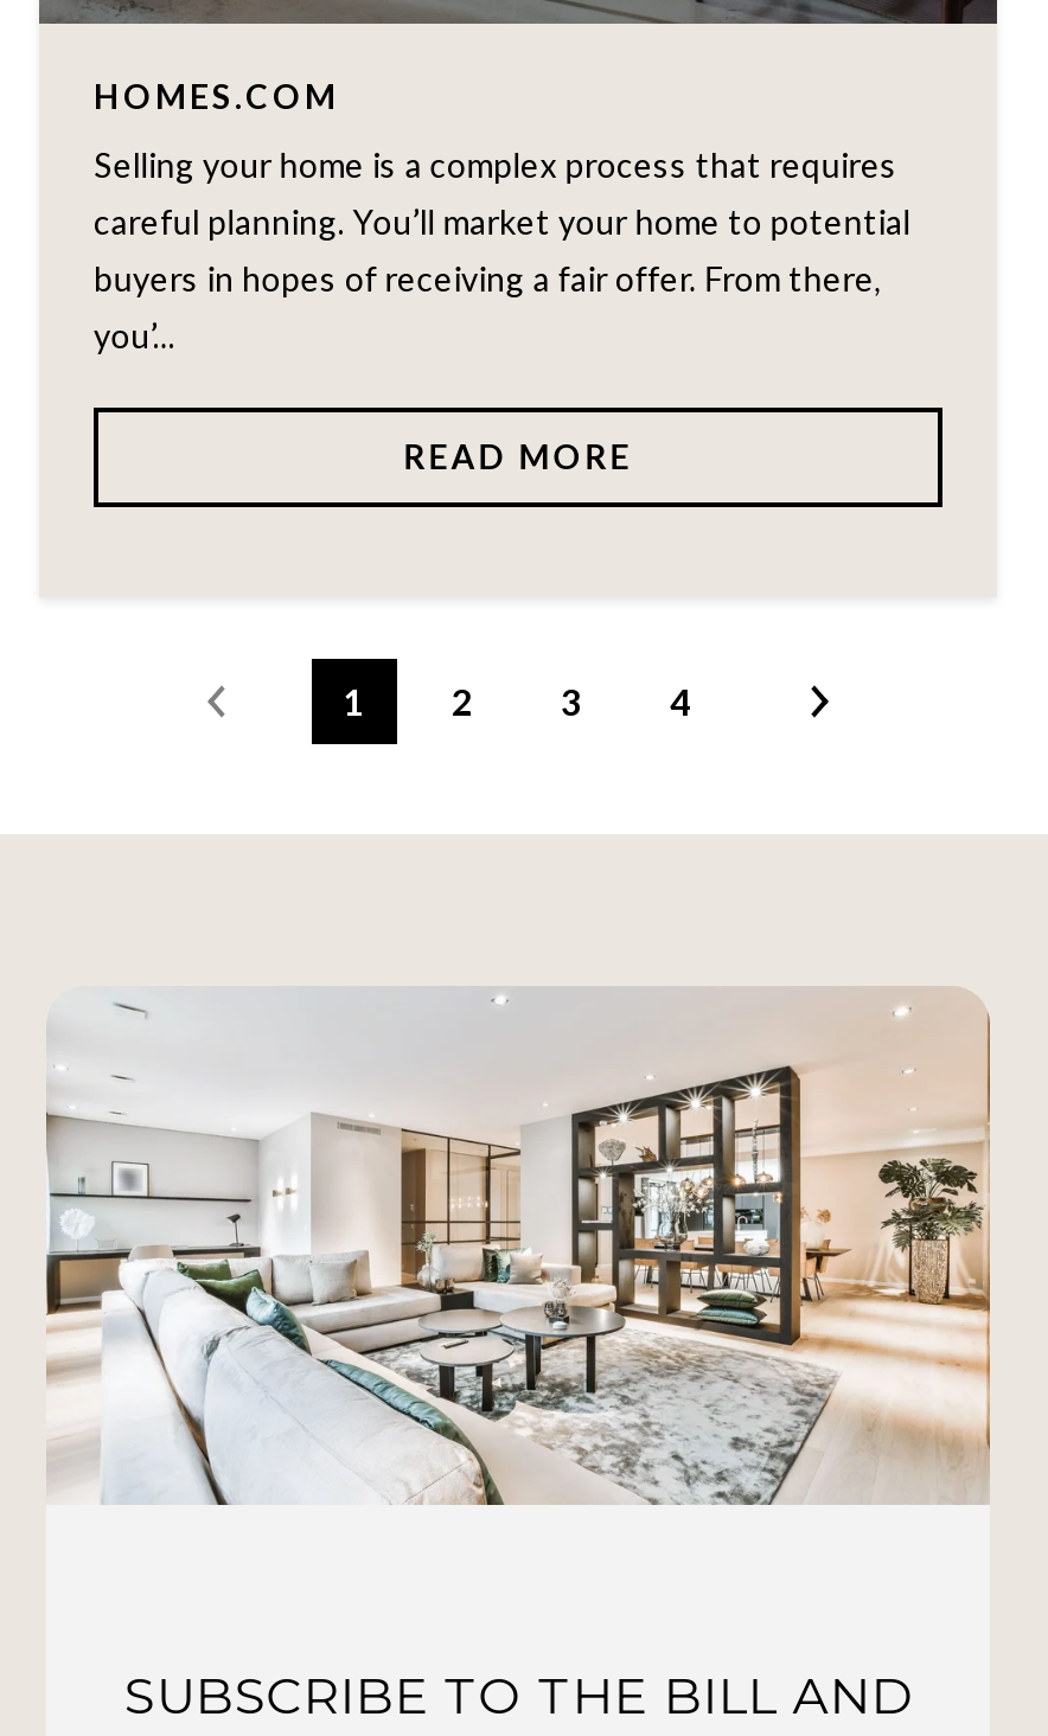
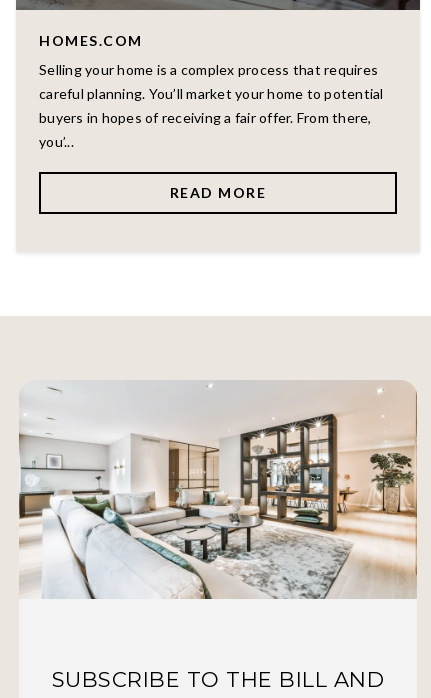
[343,680,694,723] 1 | 2 | 3 | 4 -> none

